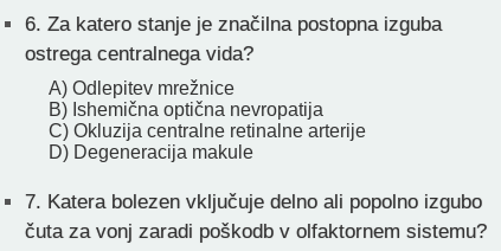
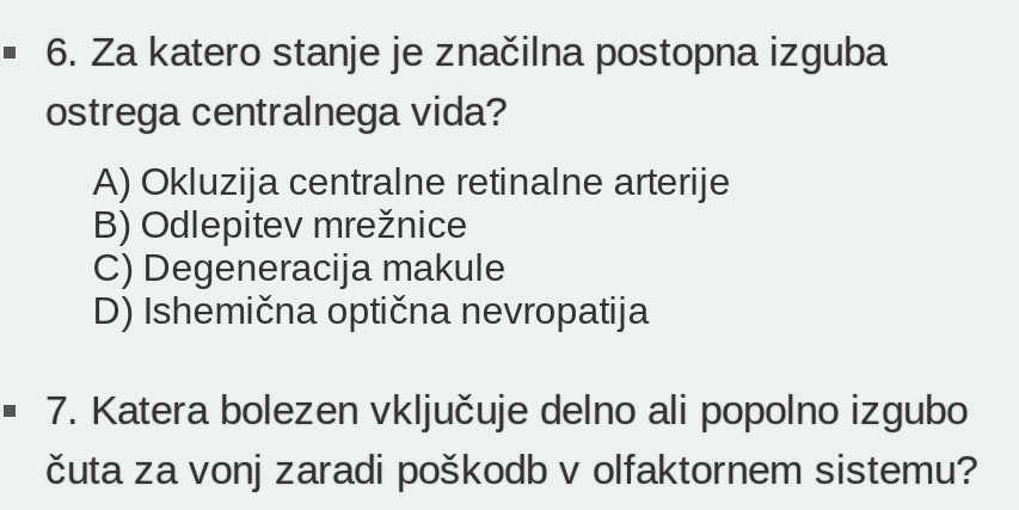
[49,78,366,162] A) Odlepitev mrežnice | B) Ishemična optična nevropatija | C) Okluzija centralne retinalne arterije | D) Degeneracija makule -> [93,161,731,331] A) Okluzija centralne retinalne arterije | B) Odlepitev mrežnice | C) Degeneracija makule | D) Ishemična optična nevropatija

